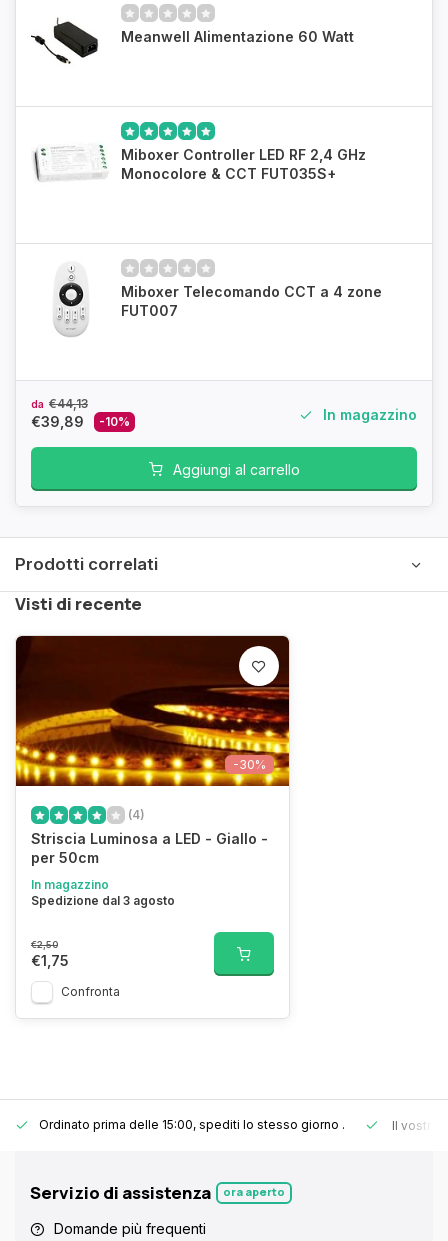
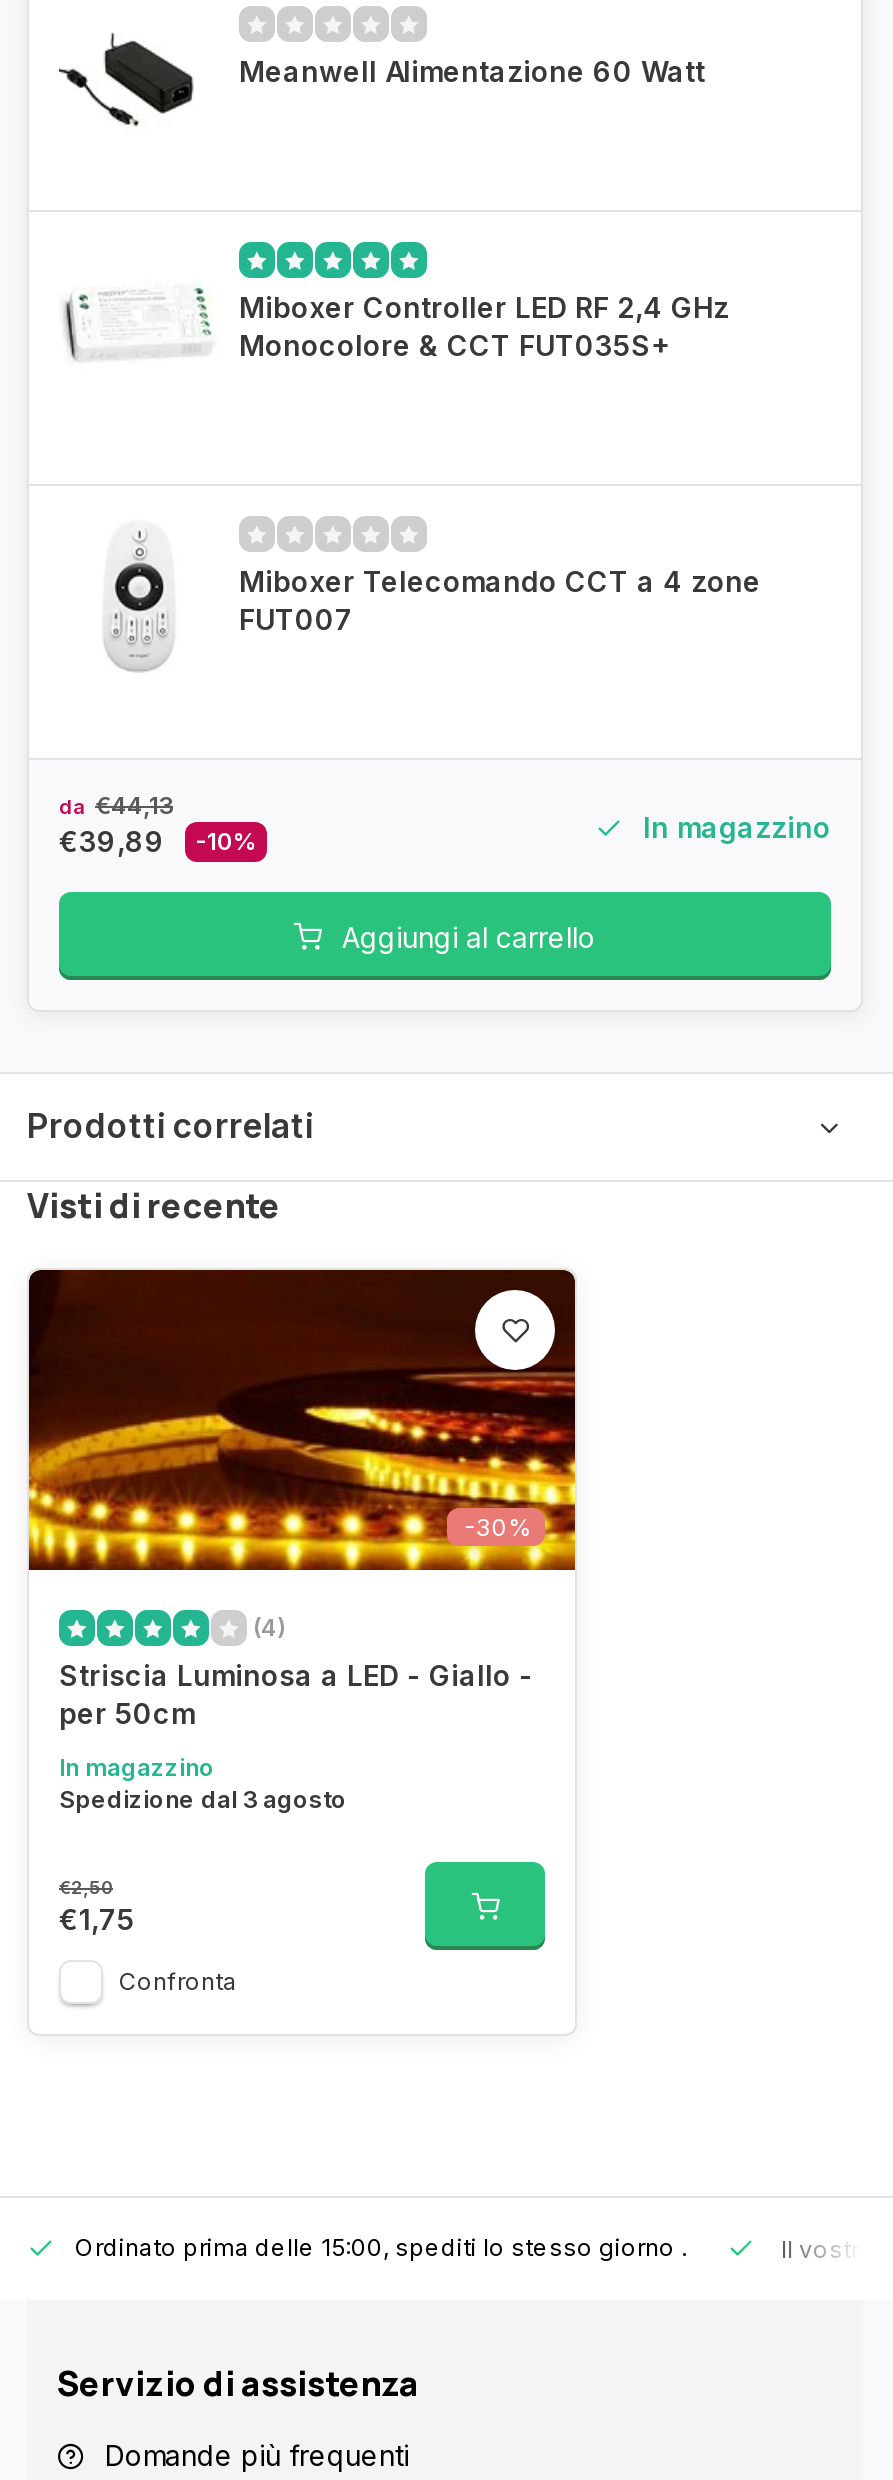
[223,1183,285,1198] ora aperto -> none

